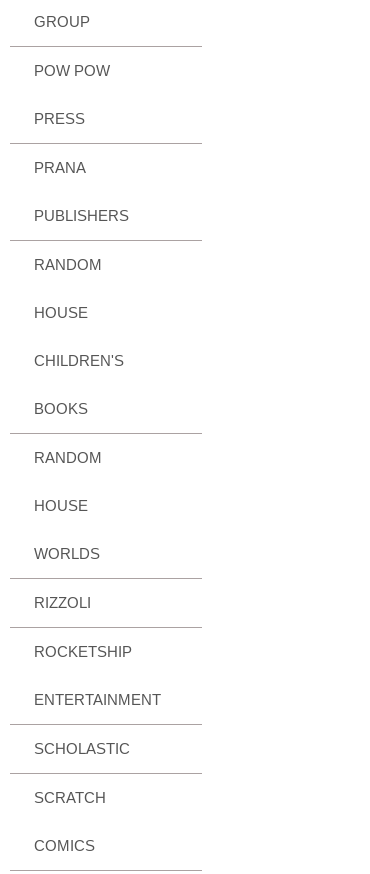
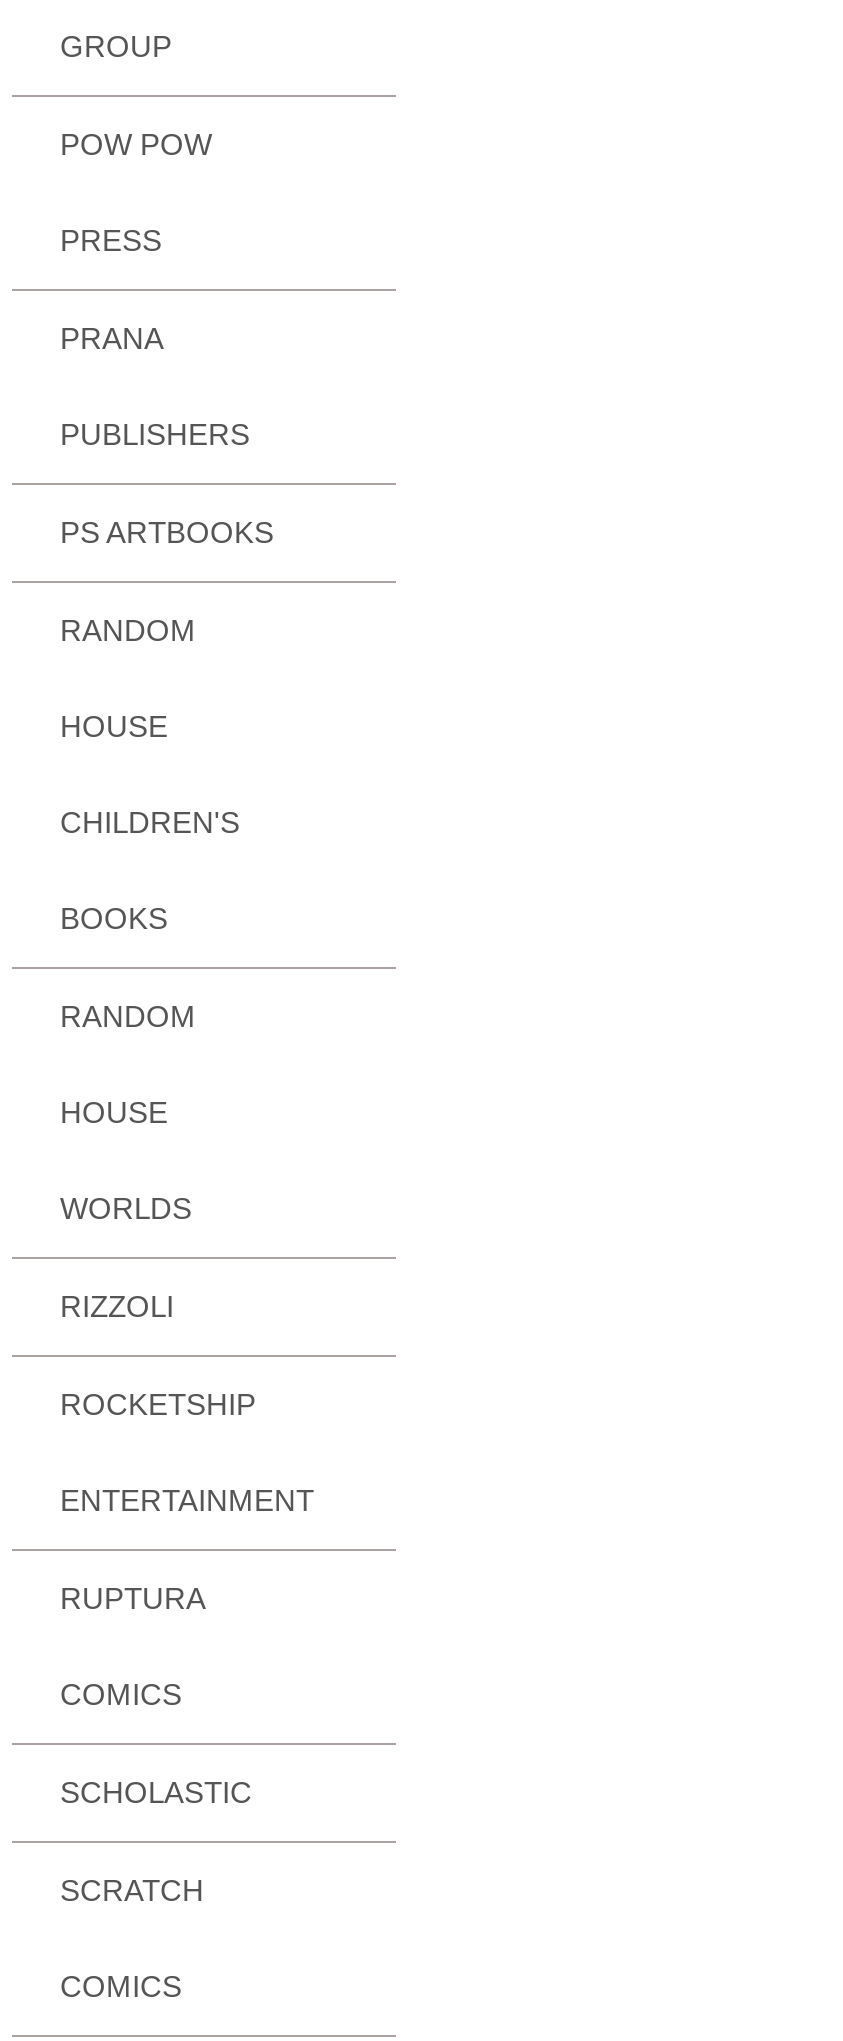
none -> [60,515,274,549] PS ARTBOOKS
none -> [60,1581,204,1711] RUPTURA | COMICS

